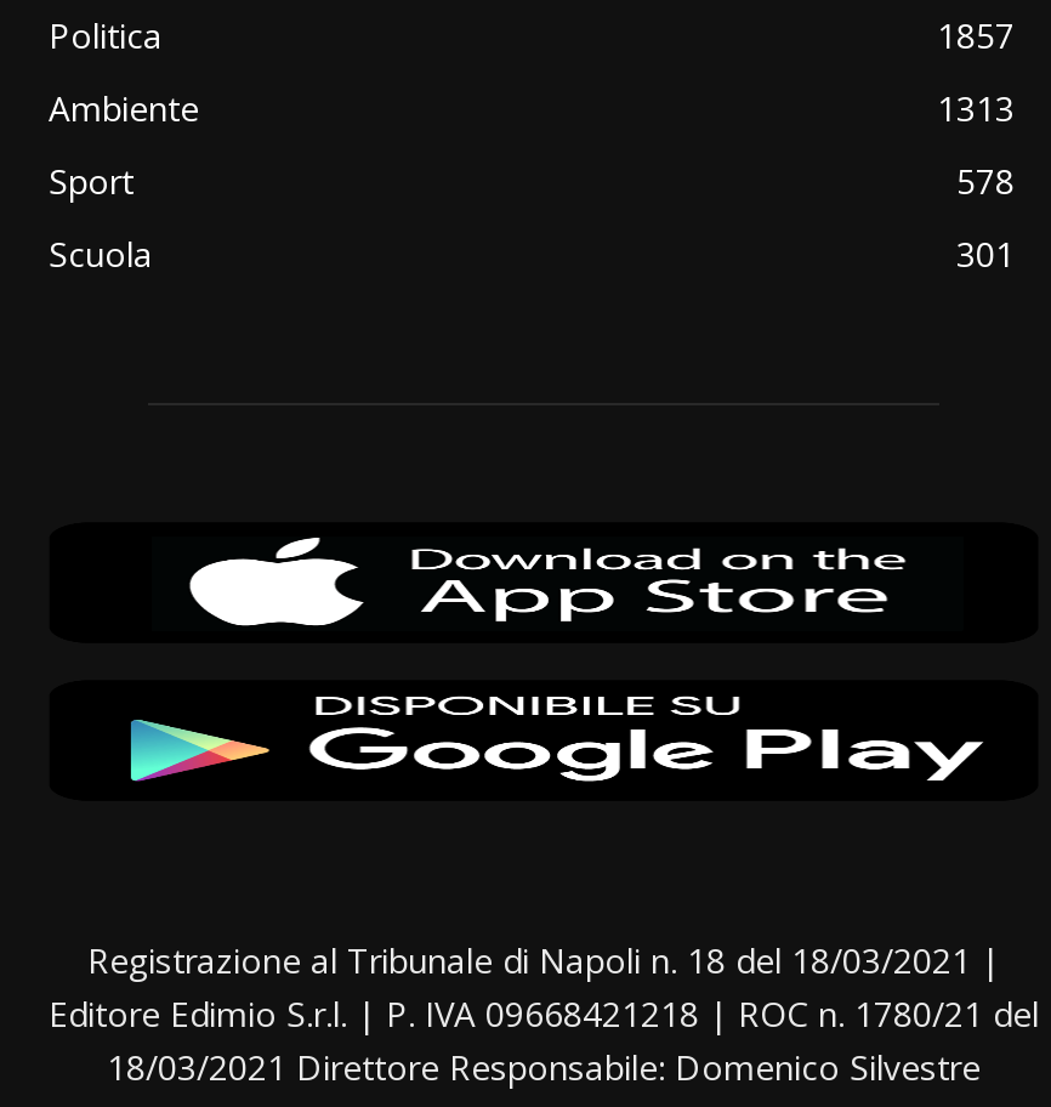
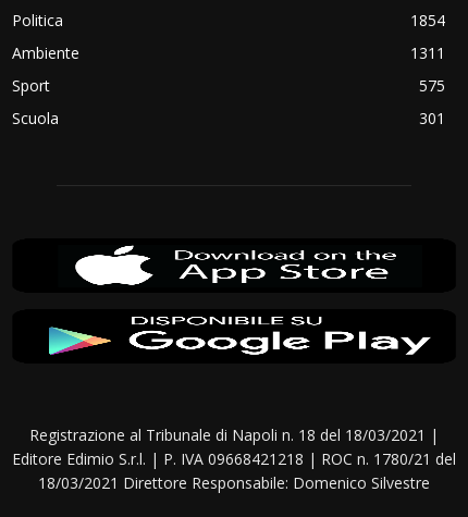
[937,11,1015,58] 1857 -> [410,9,445,30] 1854
[937,84,1015,130] 1313 -> [410,42,445,63] 1311
[956,157,1015,203] 578 -> [419,75,445,95] 575

